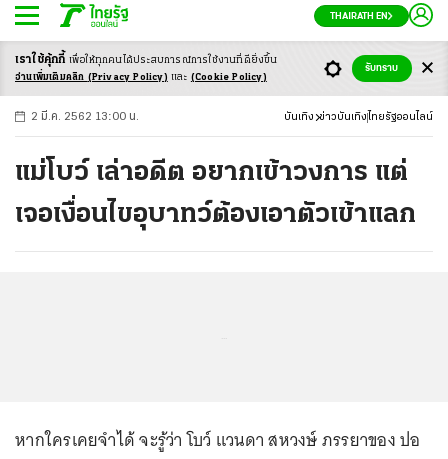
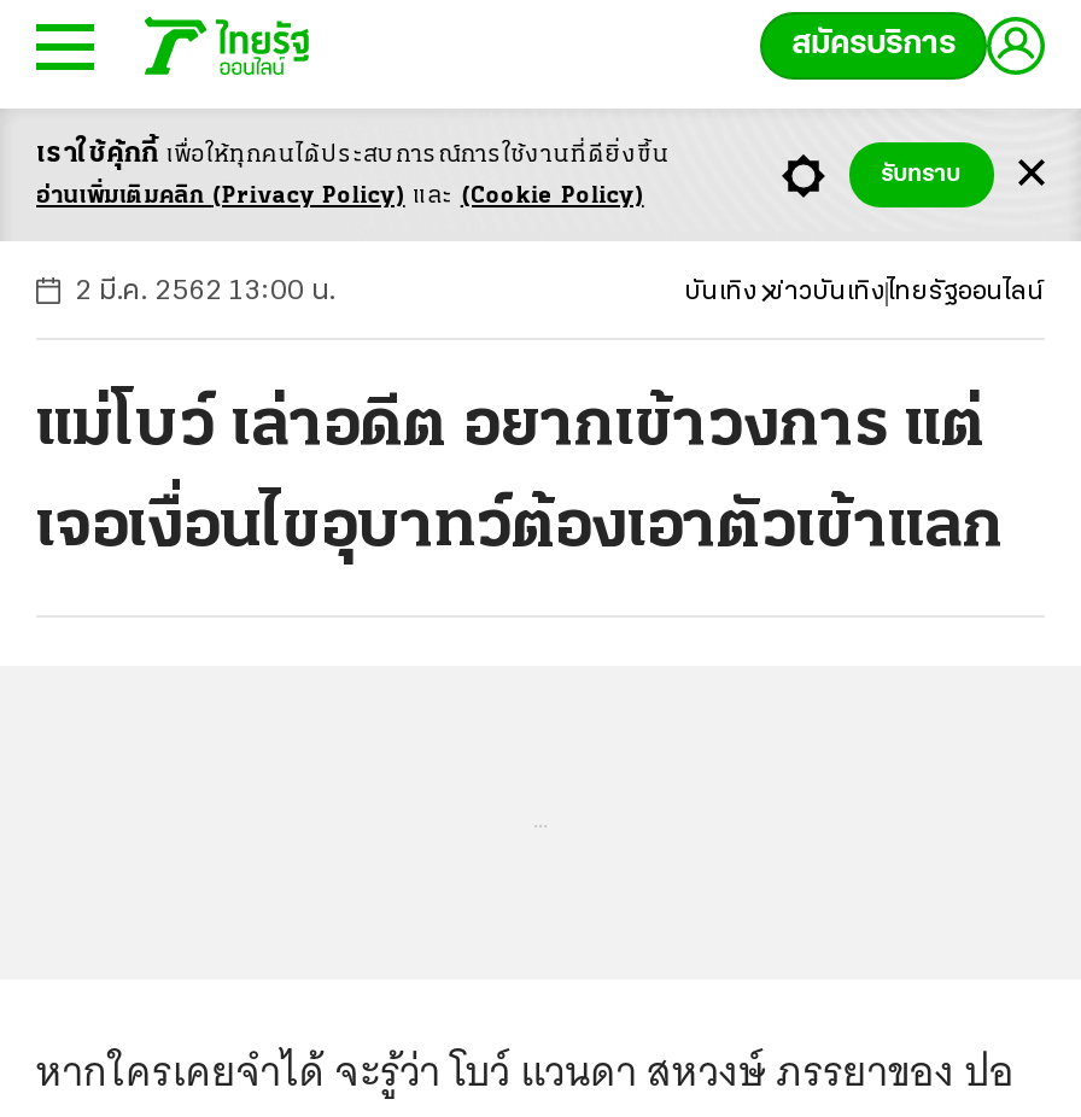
[330,11,388,22] THAIRATH EN -> [791,27,956,63] สมัครบริการ

